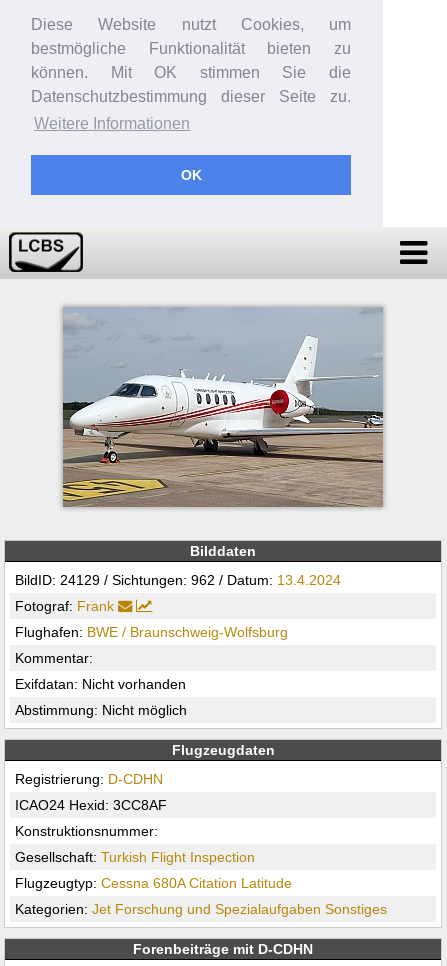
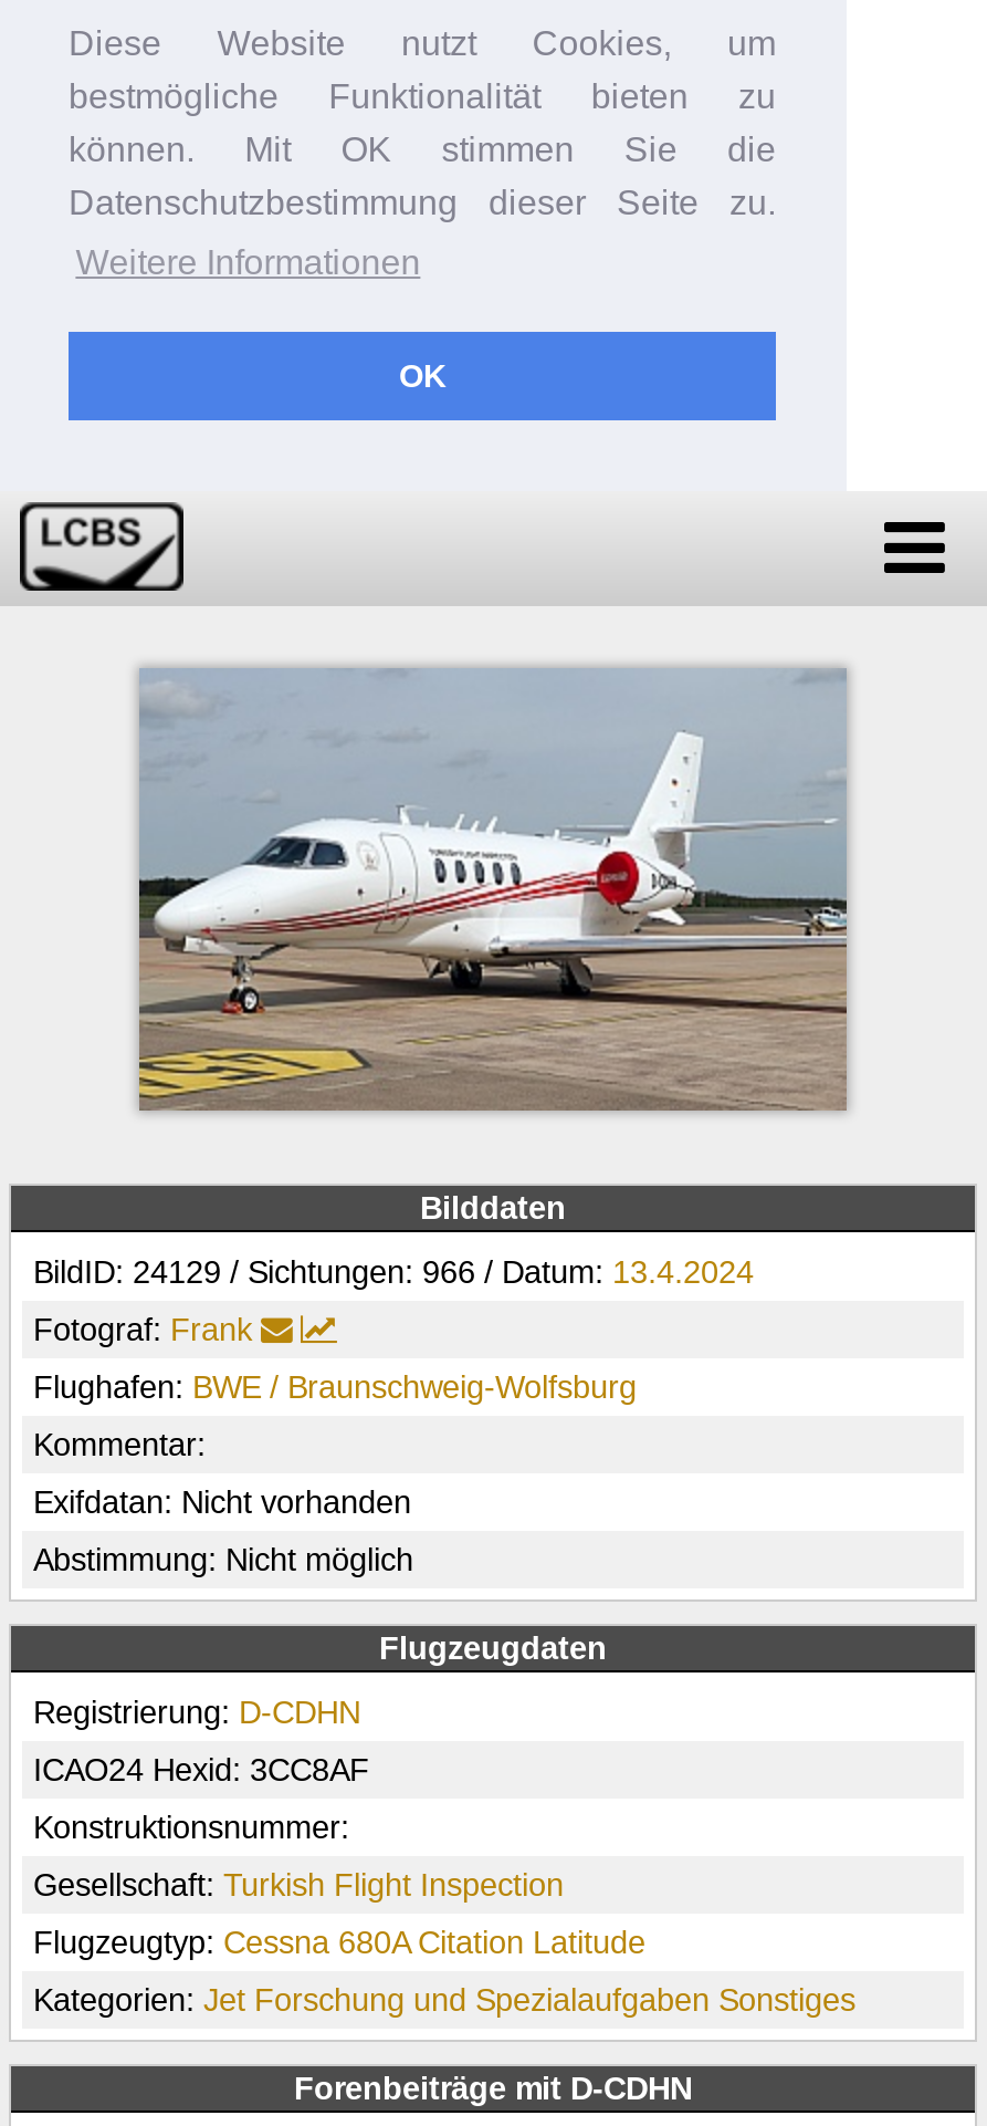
[15,572,341,588] BildID: 24129 / Sichtungen: 962 / Datum: 13.4.2024 -> [33,1254,754,1290] BildID: 24129 / Sichtungen: 966 / Datum: 13.4.2024

